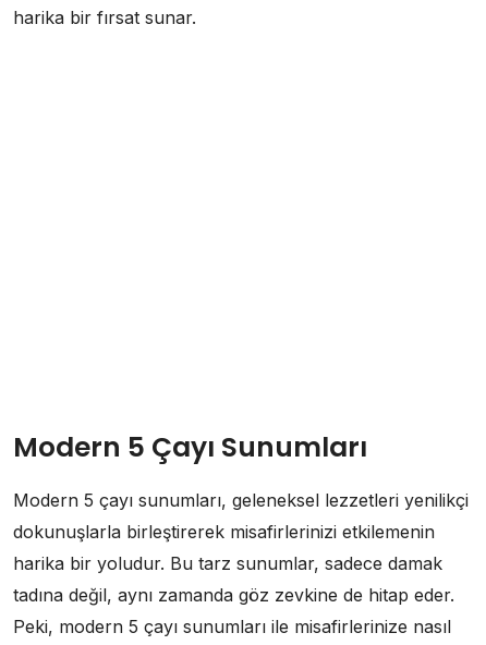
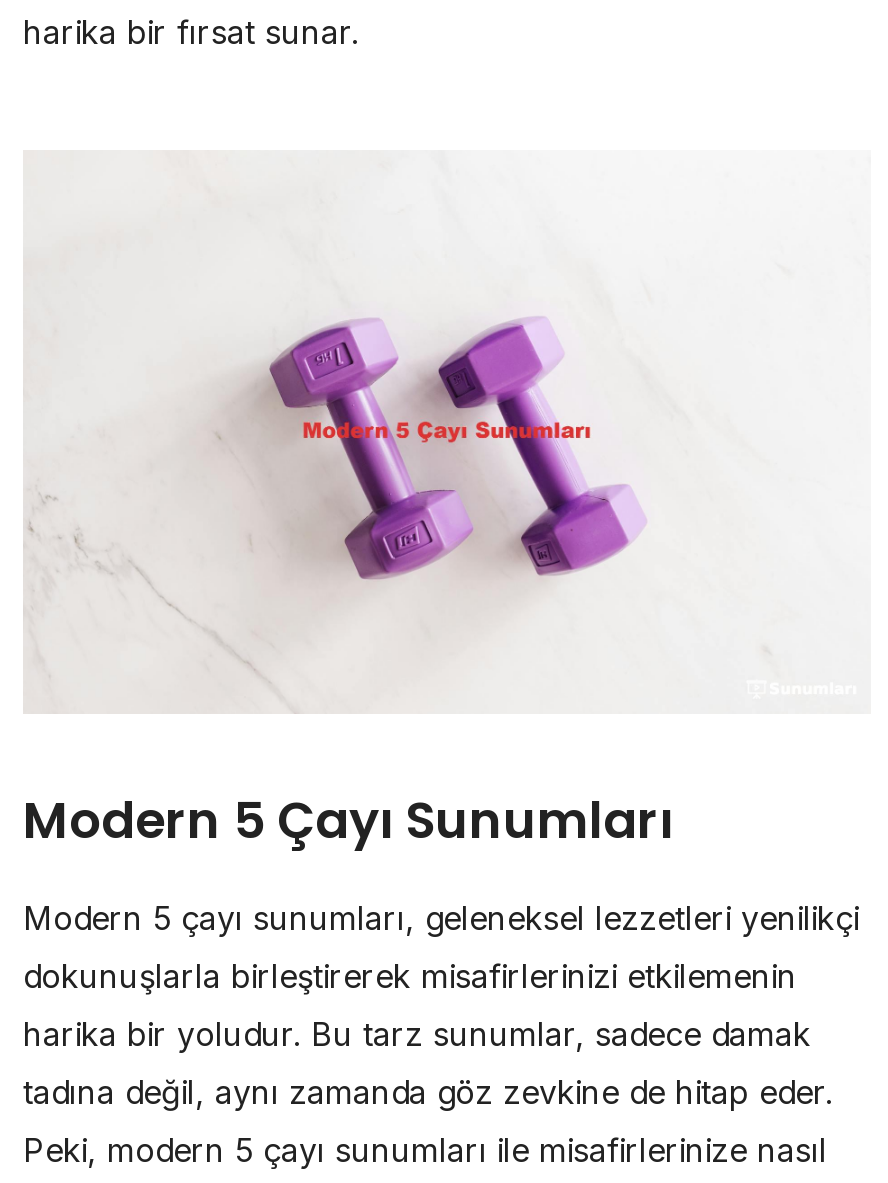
none -> [23,152,681,714] [image]

